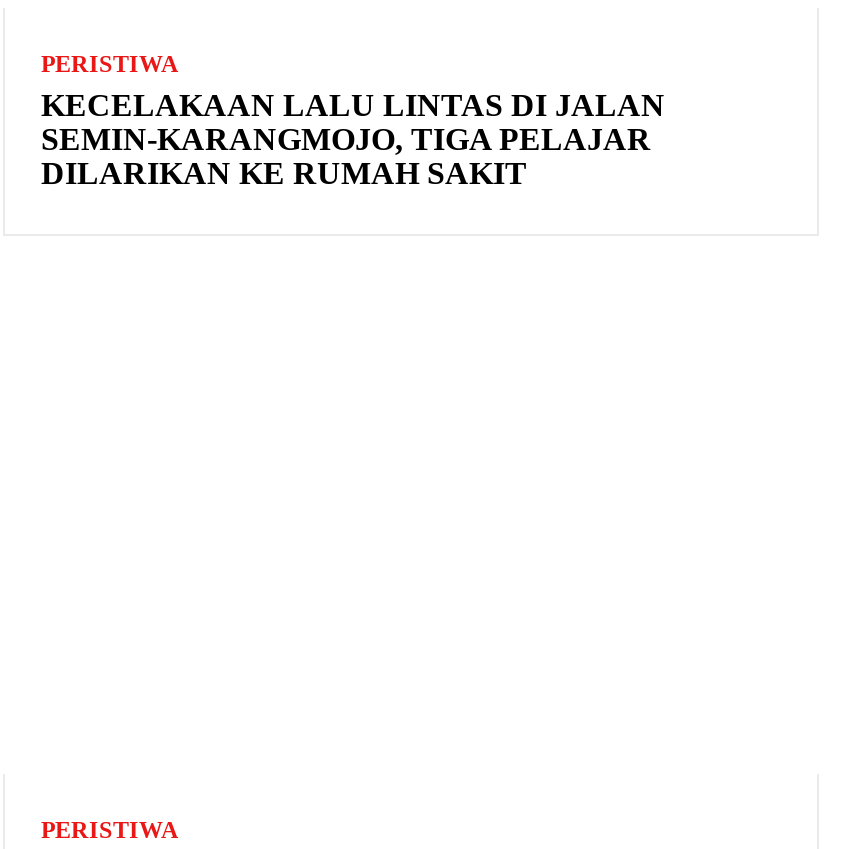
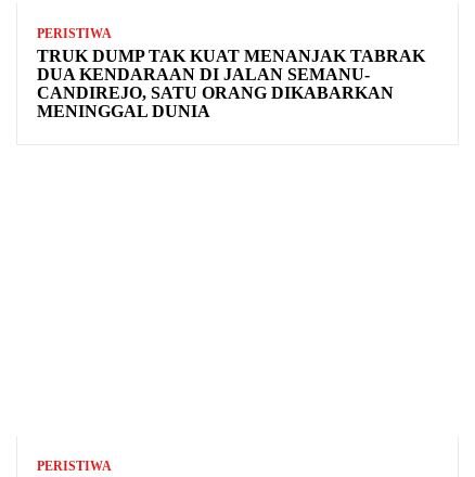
[41,88,665,190] KECELAKAAN LALU LINTAS DI JALAN | SEMIN-KARANGMOJO, TIGA PELAJAR | DILARIKAN KE RUMAH SAKIT -> [37,46,425,120] TRUK DUMP TAK KUAT MENANJAK TABRAK | DUA KENDARAAN DI JALAN SEMANU- | CANDIREJO, SATU ORANG DIKABARKAN | MENINGGAL DUNIA

